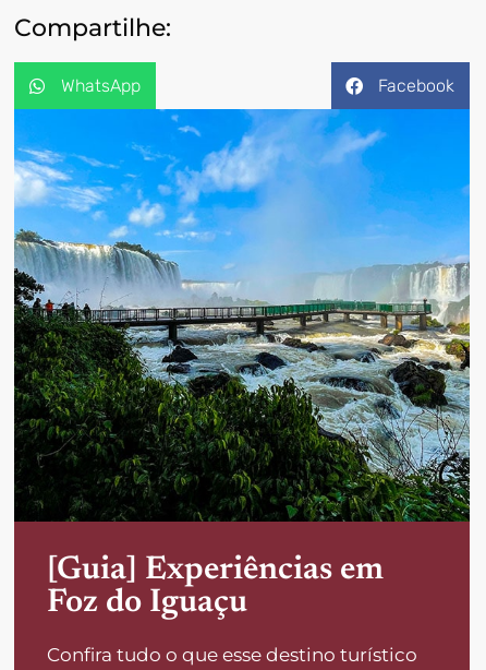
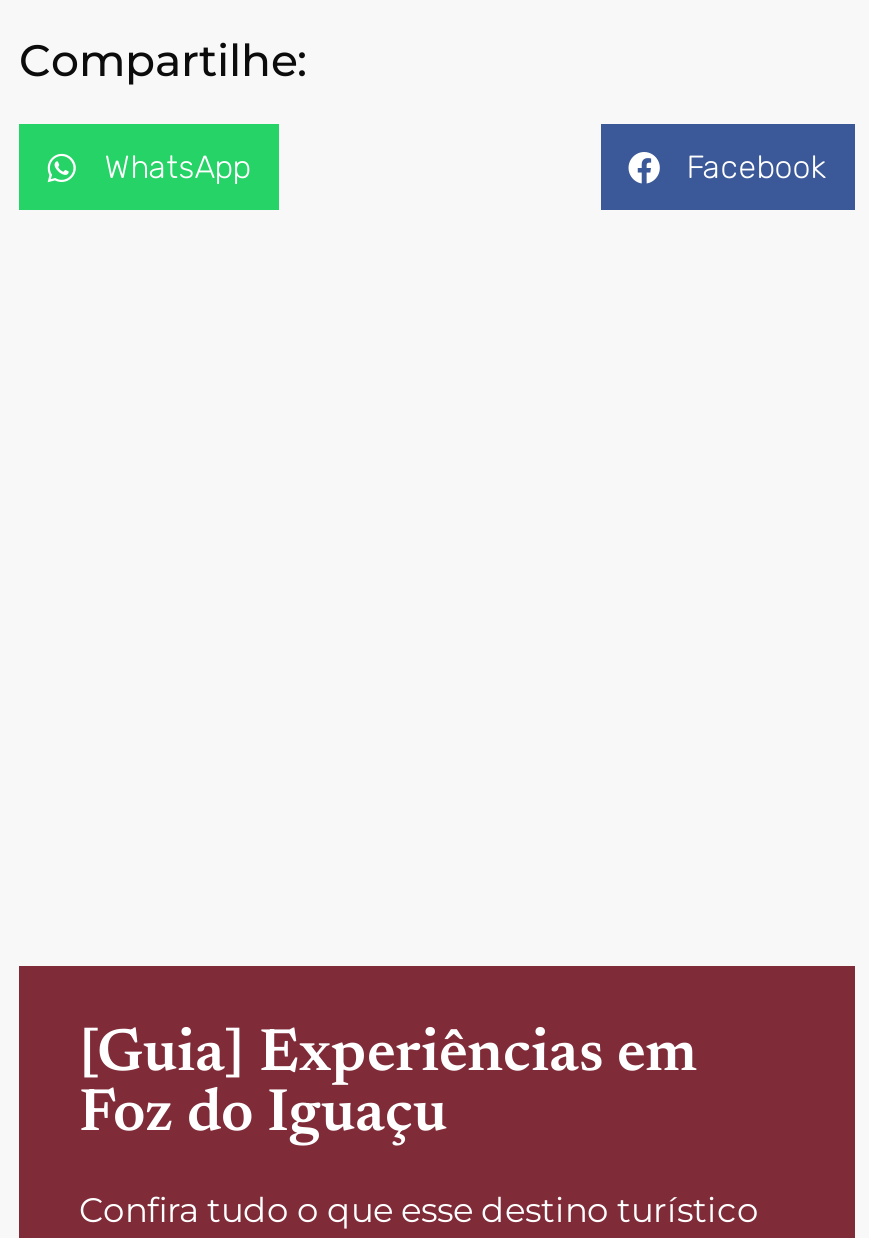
[13,108,471,523] [image] -> none

